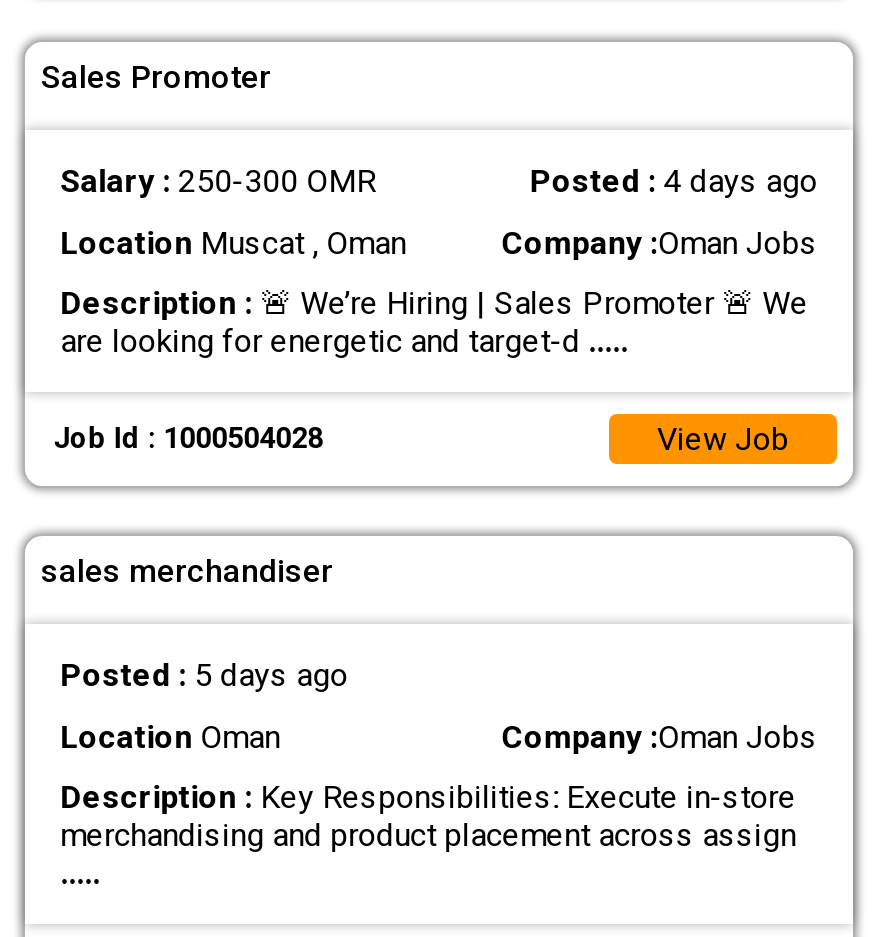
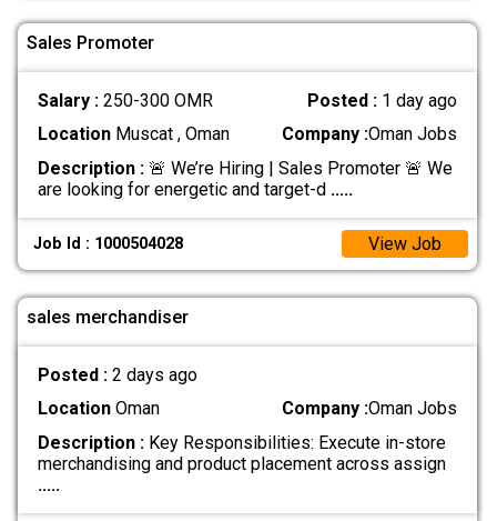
[530,162,818,200] Posted : 4 days ago -> [308,90,457,111] Posted : 1 day ago
[60,656,348,694] Posted : 5 days ago -> [37,365,197,386] Posted : 2 days ago

